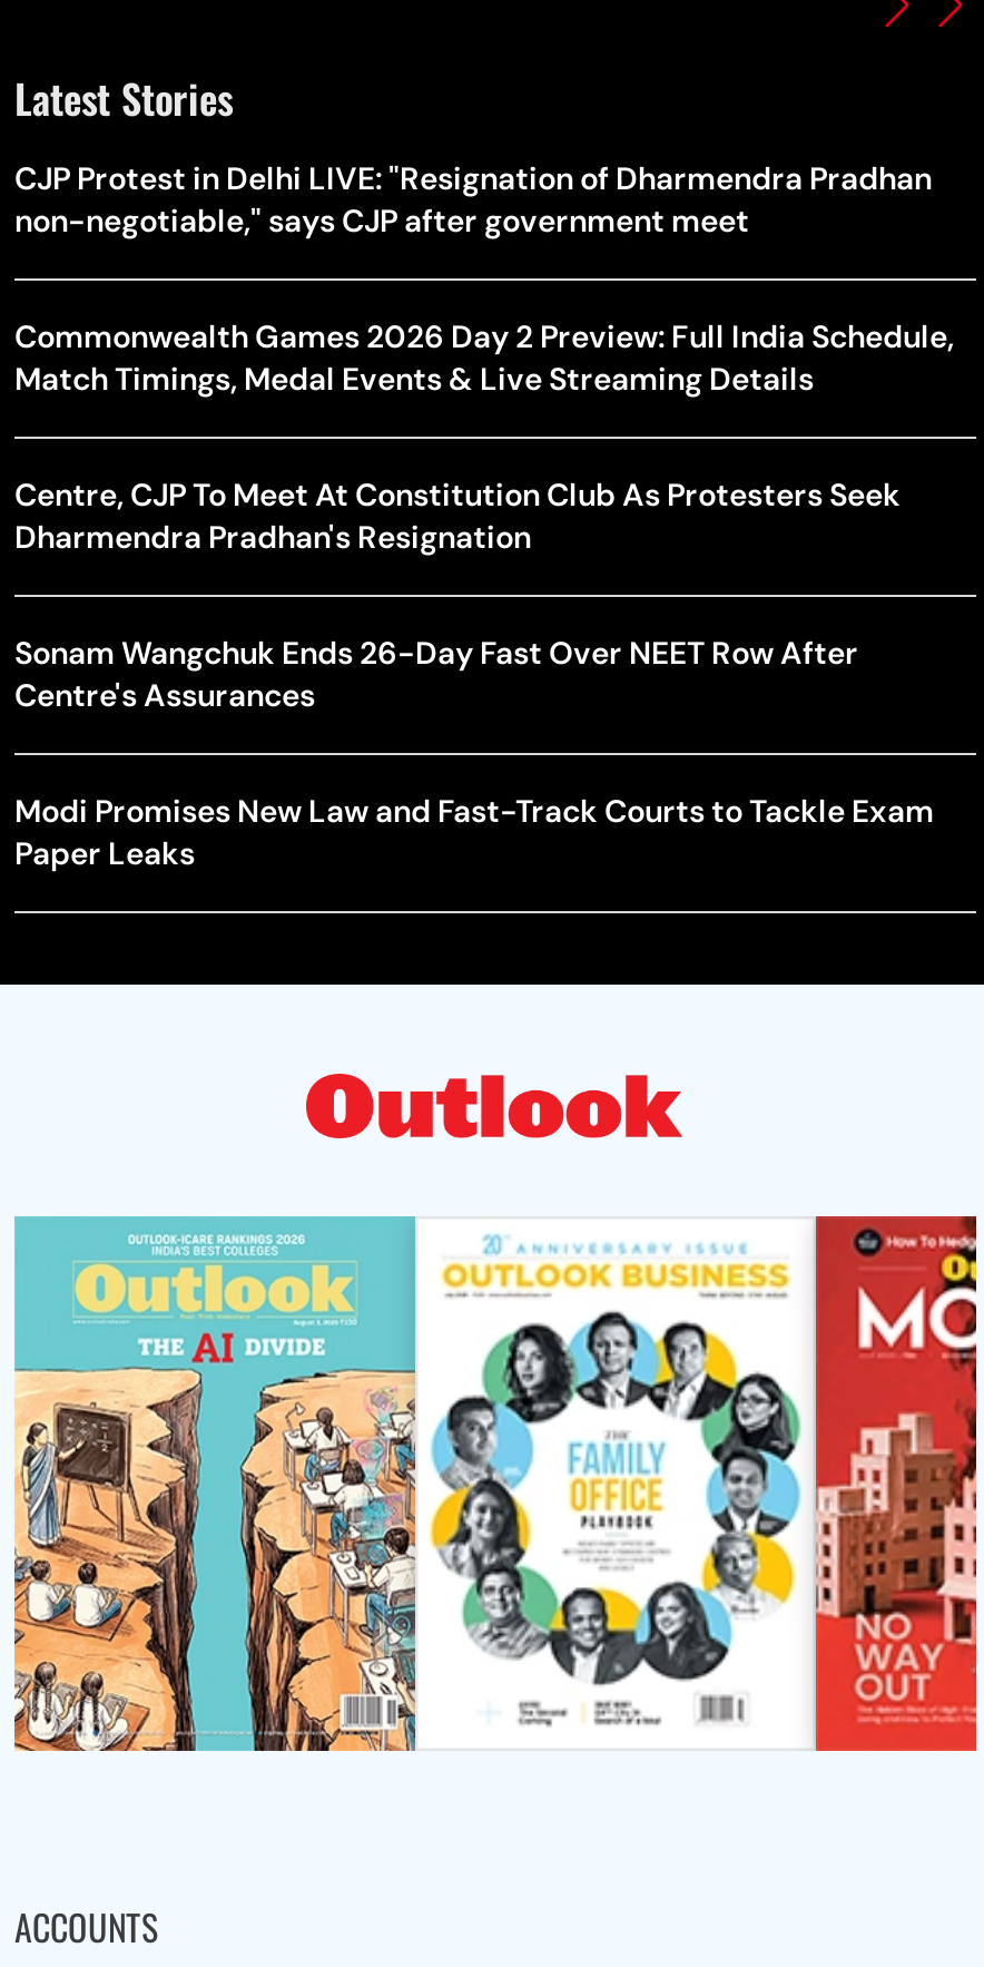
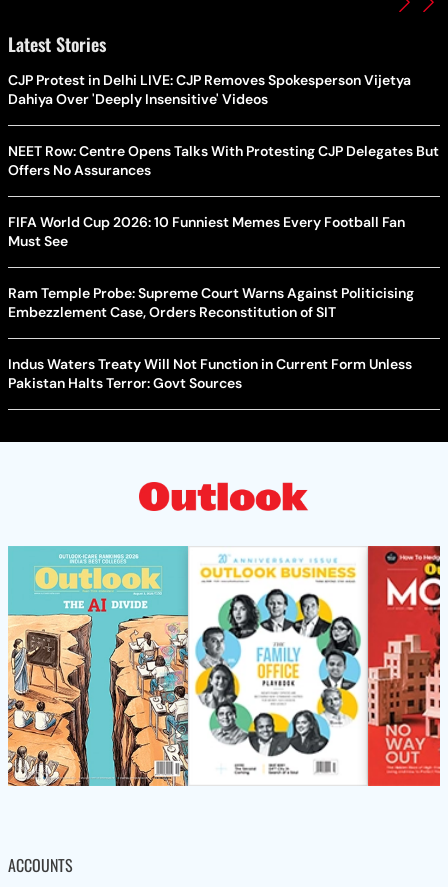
[14,158,932,240] CJP Protest in Delhi LIVE: "Resignation of Dharmendra Pradhan | non-negotiable," says CJP after government meet -> [8,71,411,108] CJP Protest in Delhi LIVE: CJP Removes Spokesperson Vijetya | Dahiya Over 'Deeply Insensitive' Videos
[14,316,954,398] Commonwealth Games 2026 Day 2 Preview: Full India Schedule, | Match Timings, Medal Events & Live Streaming Details -> [8,142,439,179] NEET Row: Centre Opens Talks With Protesting CJP Delegates But | Offers No Assurances
[14,474,901,556] Centre, CJP To Meet At Constitution Club As Protesters Seek | Dharmendra Pradhan's Resignation -> [8,213,405,250] FIFA World Cup 2026: 10 Funniest Memes Every Football Fan | Must See
[14,632,858,715] Sonam Wangchuk Ends 26-Day Fast Over NEET Row After | Centre's Assurances -> [8,284,414,321] Ram Temple Probe: Supreme Court Warns Against Politicising | Embezzlement Case, Orders Reconstitution of SIT
[14,790,934,873] Modi Promises New Law and Fast-Track Courts to Tackle Exam | Paper Leaks -> [8,355,412,392] Indus Waters Treaty Will Not Function in Current Form Unless | Pakistan Halts Terror: Govt Sources

